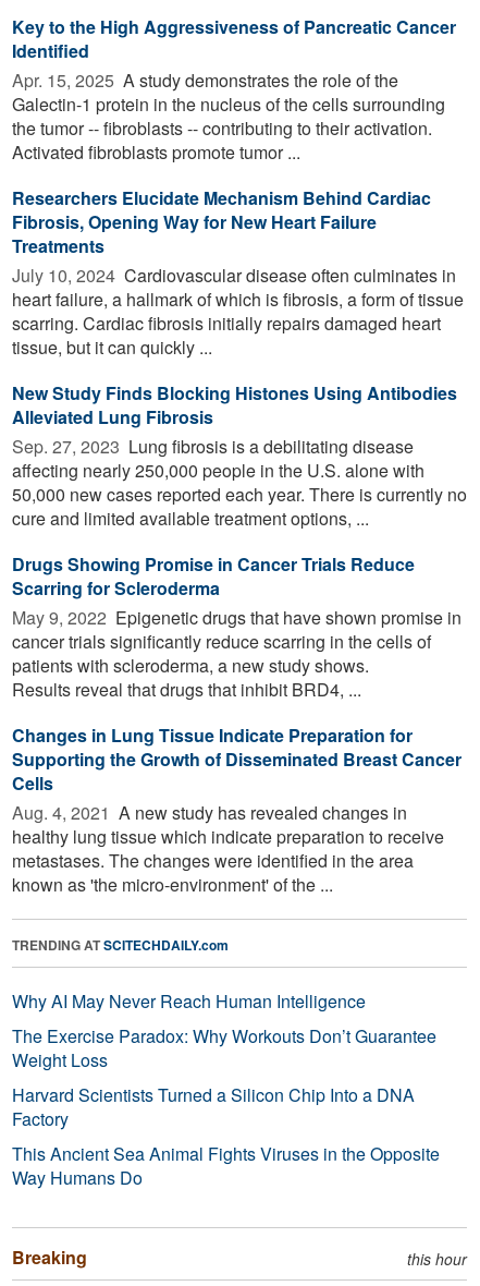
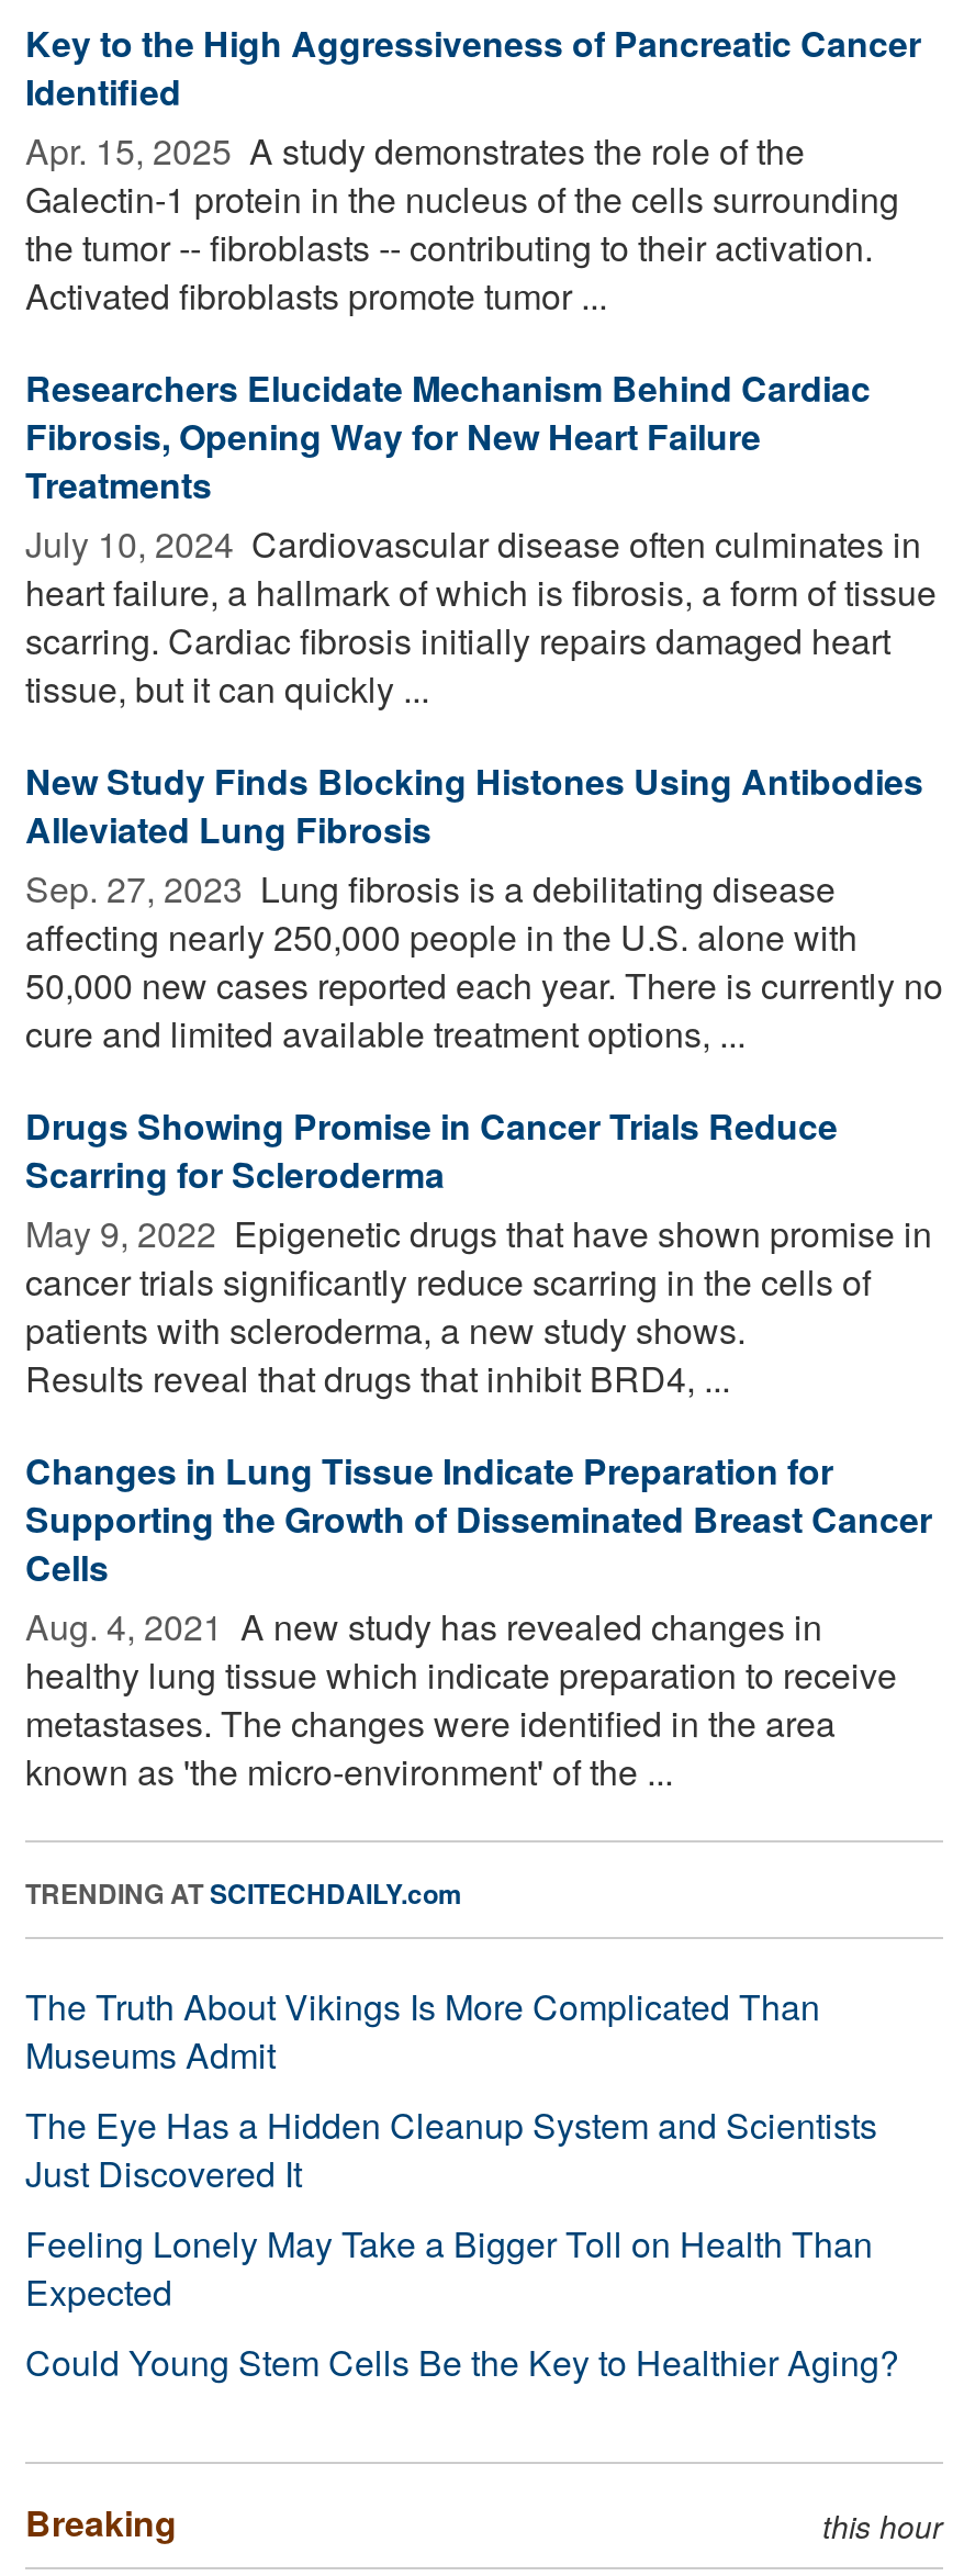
[12,988,440,1190] Why AI May Never Reach Human Intelligence | The Exercise Paradox: Why Workouts Don’t Guarantee | Weight Loss | Harvard Scientists Turned a Silicon Chip Into a DNA | Factory | This Ancient Sea Animal Fights Viruses in the Opposite | Way Humans Do -> [25,1980,899,2387] The Truth About Vikings Is More Complicated Than | Museums Admit | The Eye Has a Hidden Cleanup System and Scientists | Just Discovered It | Feeling Lonely May Take a Bigger Toll on Health Than | Expected | Could Young Stem Cells Be the Key to Healthier Aging?

